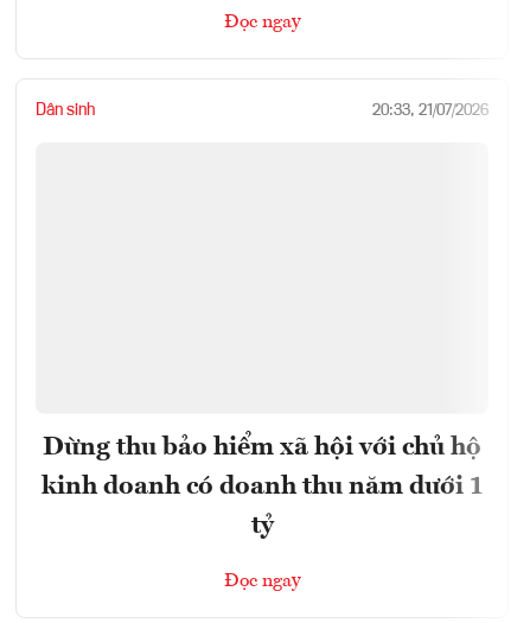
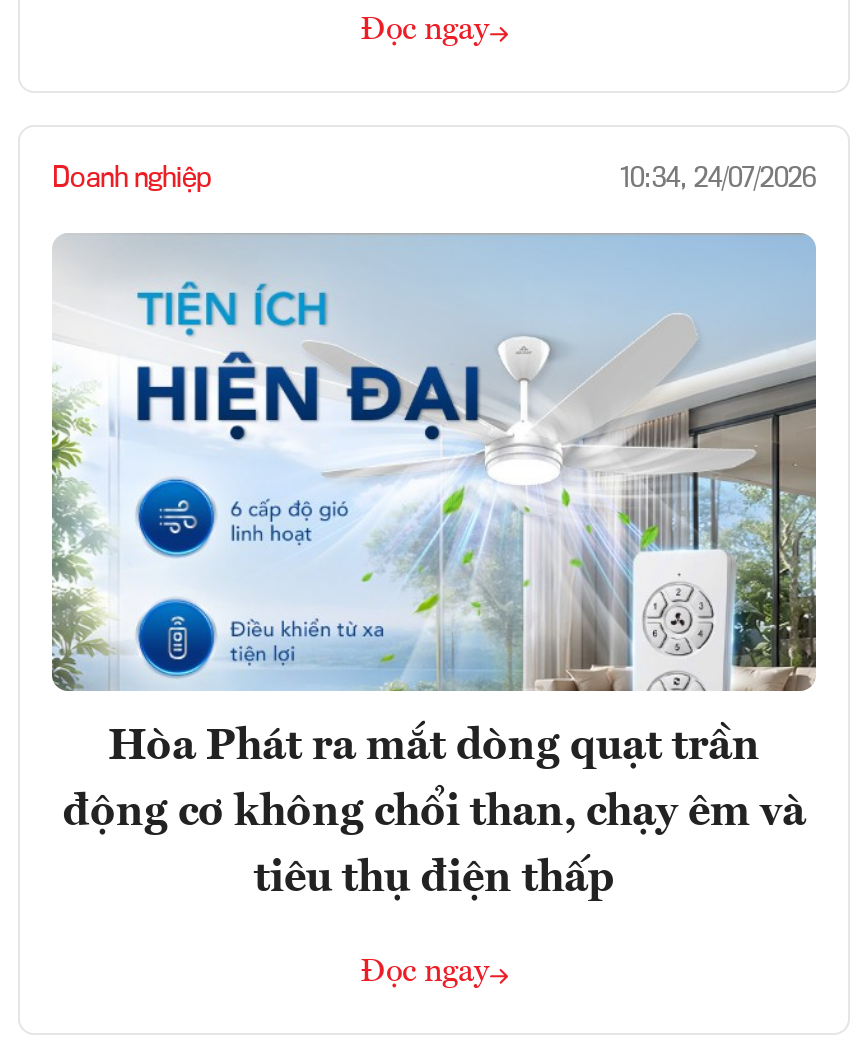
none -> [50,233,818,693] [image]
[36,102,489,118] Dân sinh | 20:33, 21/07/2026 -> [52,164,816,192] Doanh nghiệp | 10:34, 24/07/2026
[43,434,481,460] Dừng thu bảo hiểm xã hội với chủ hộ -> [108,725,760,769] Hòa Phát ra mắt dòng quạt trần
[42,473,483,499] kinh doanh có doanh thu năm dưới 1 -> [62,791,806,835] động cơ không chổi than, chạy êm và
[251,512,273,539] tỷ -> [254,857,614,901] tiêu thụ điện thấp

